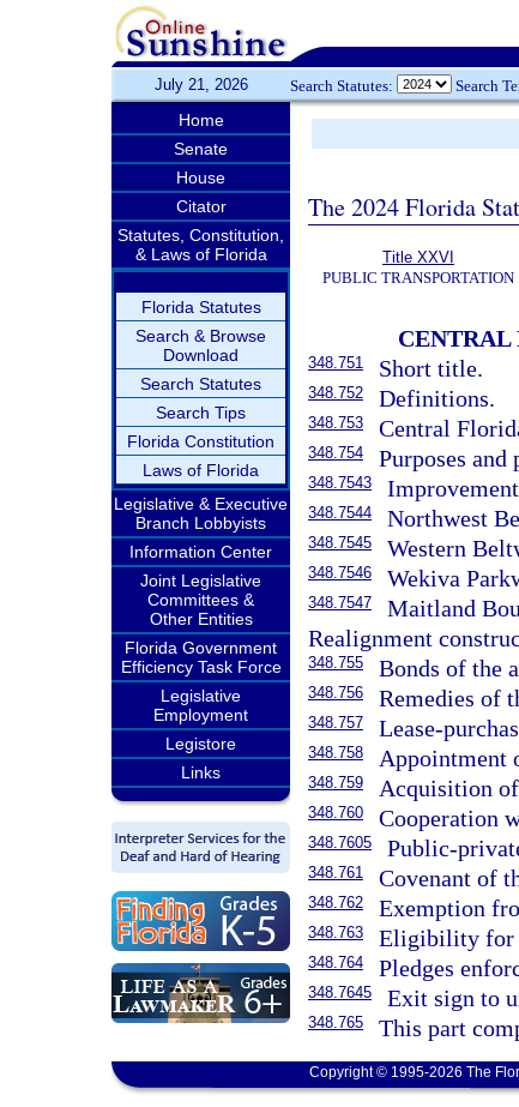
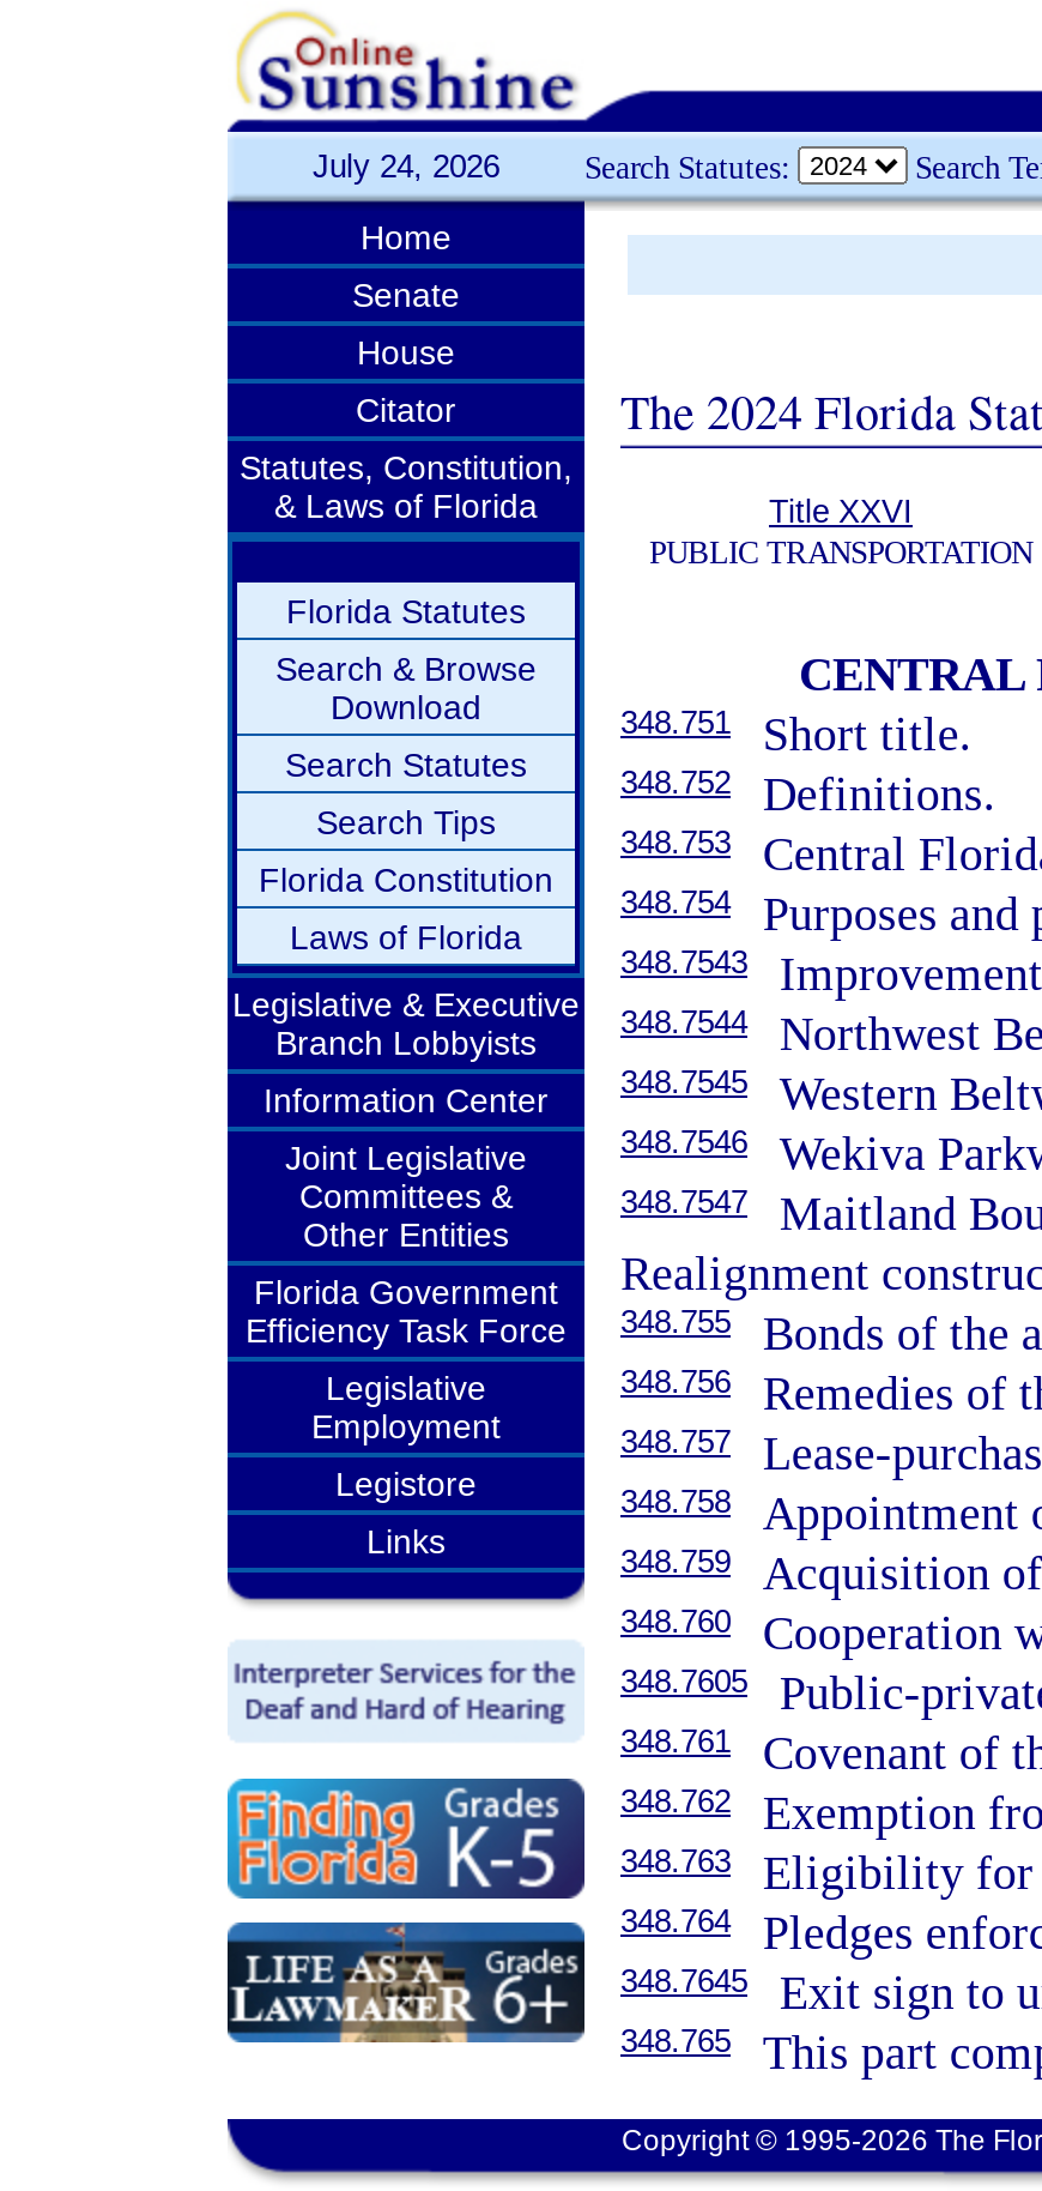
[154,76,248,94] July 21, 2026 -> [313,149,499,185] July 24, 2026

